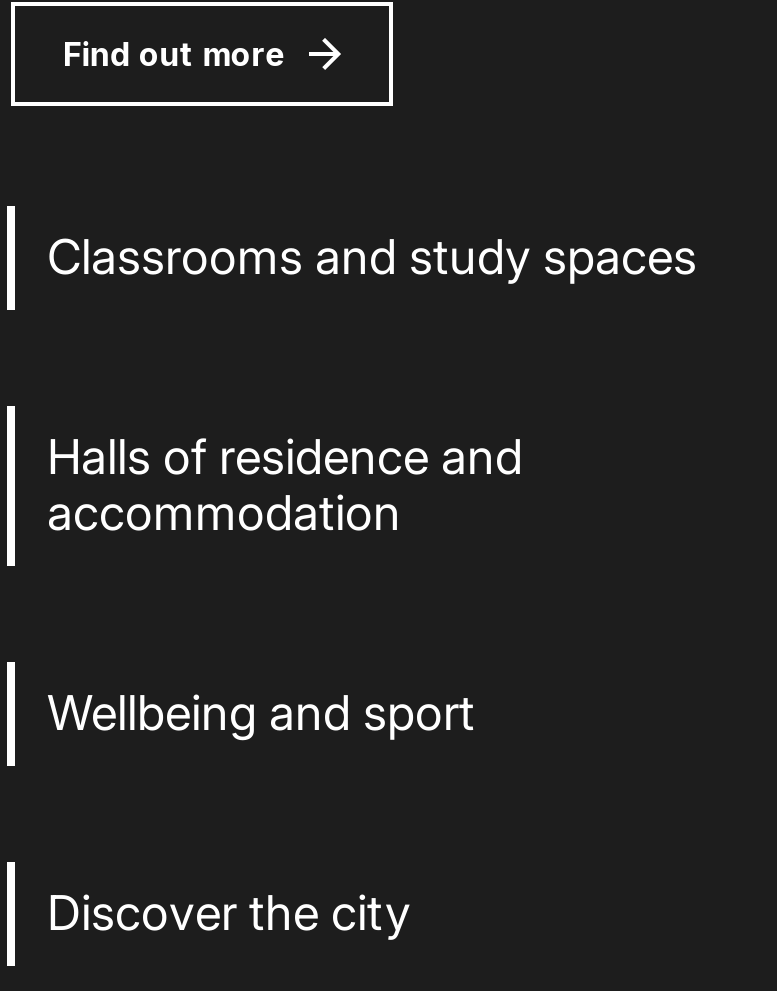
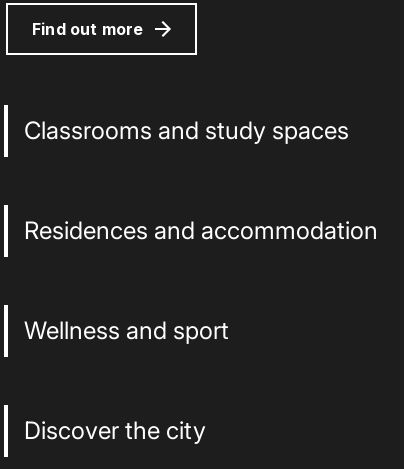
[47,428,523,542] Halls of residence and | accommodation -> [24,216,378,245] Residences and accommodation
[47,684,475,742] Wellbeing and sport -> [24,316,229,345] Wellness and sport

